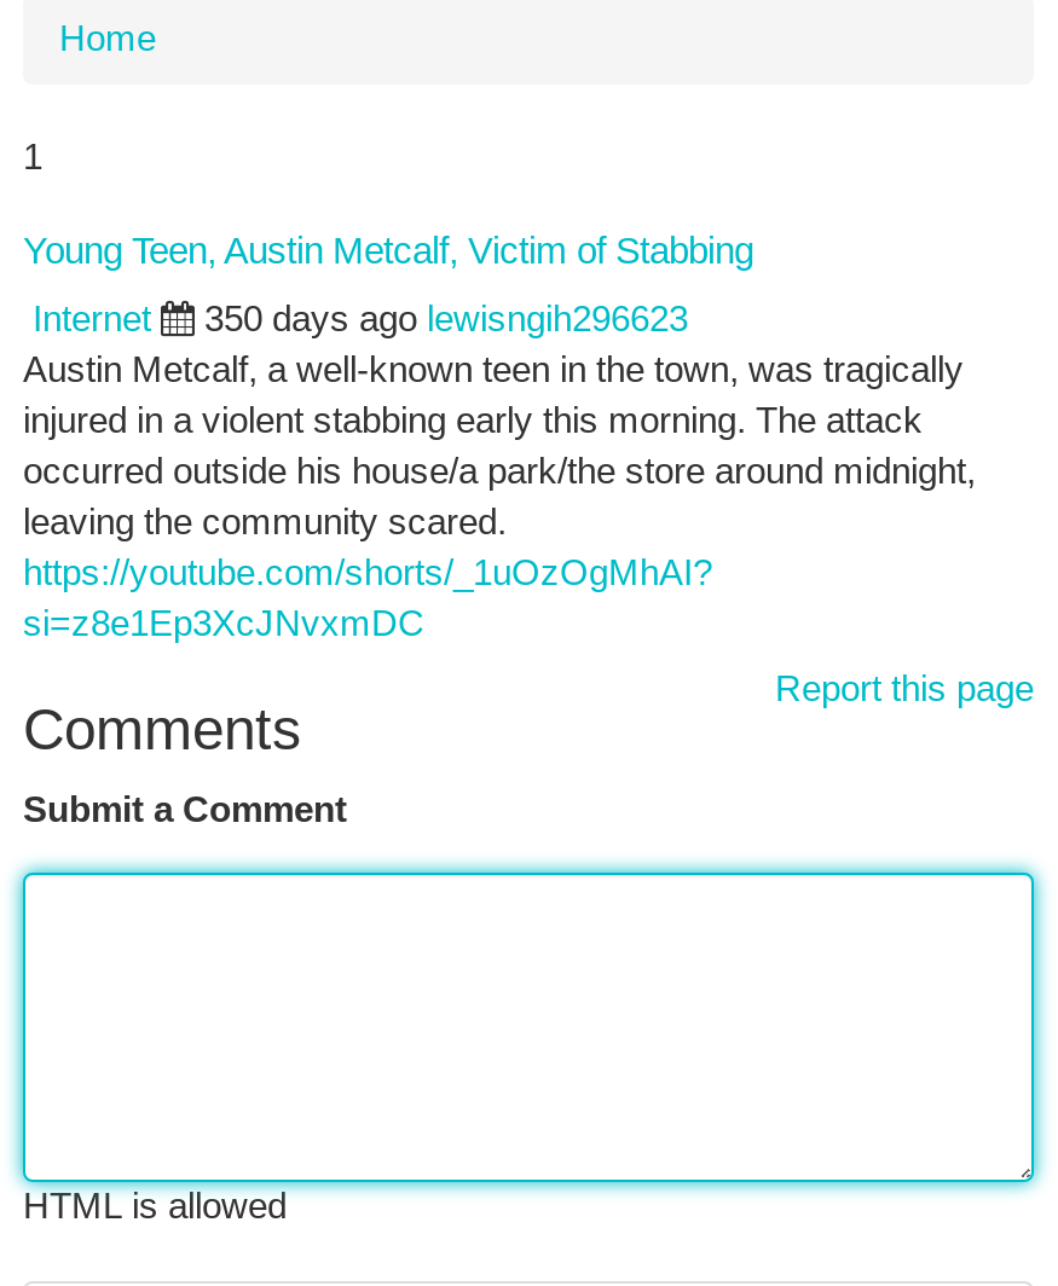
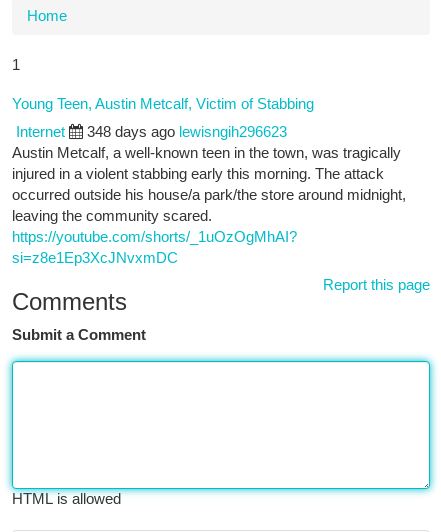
[204,300,688,338] 350 days ago lewisngih296623 -> [87,124,287,140] 348 days ago lewisngih296623

